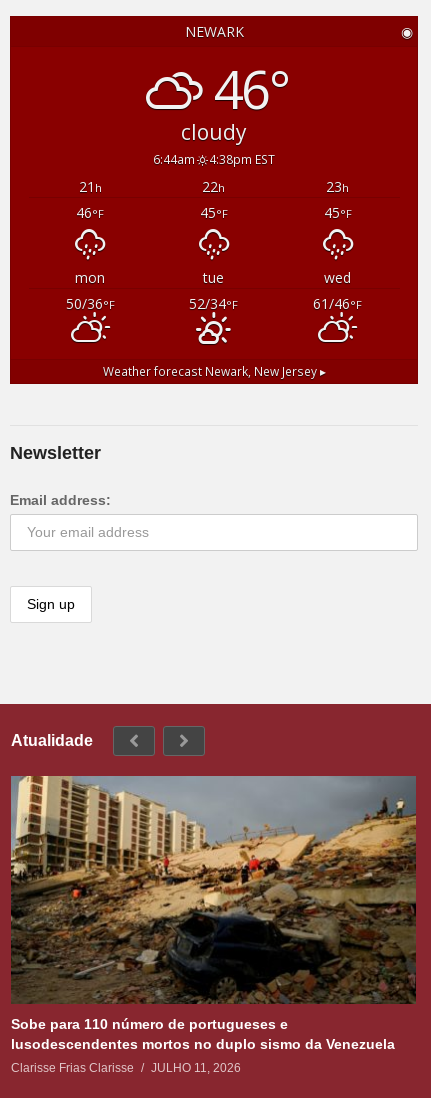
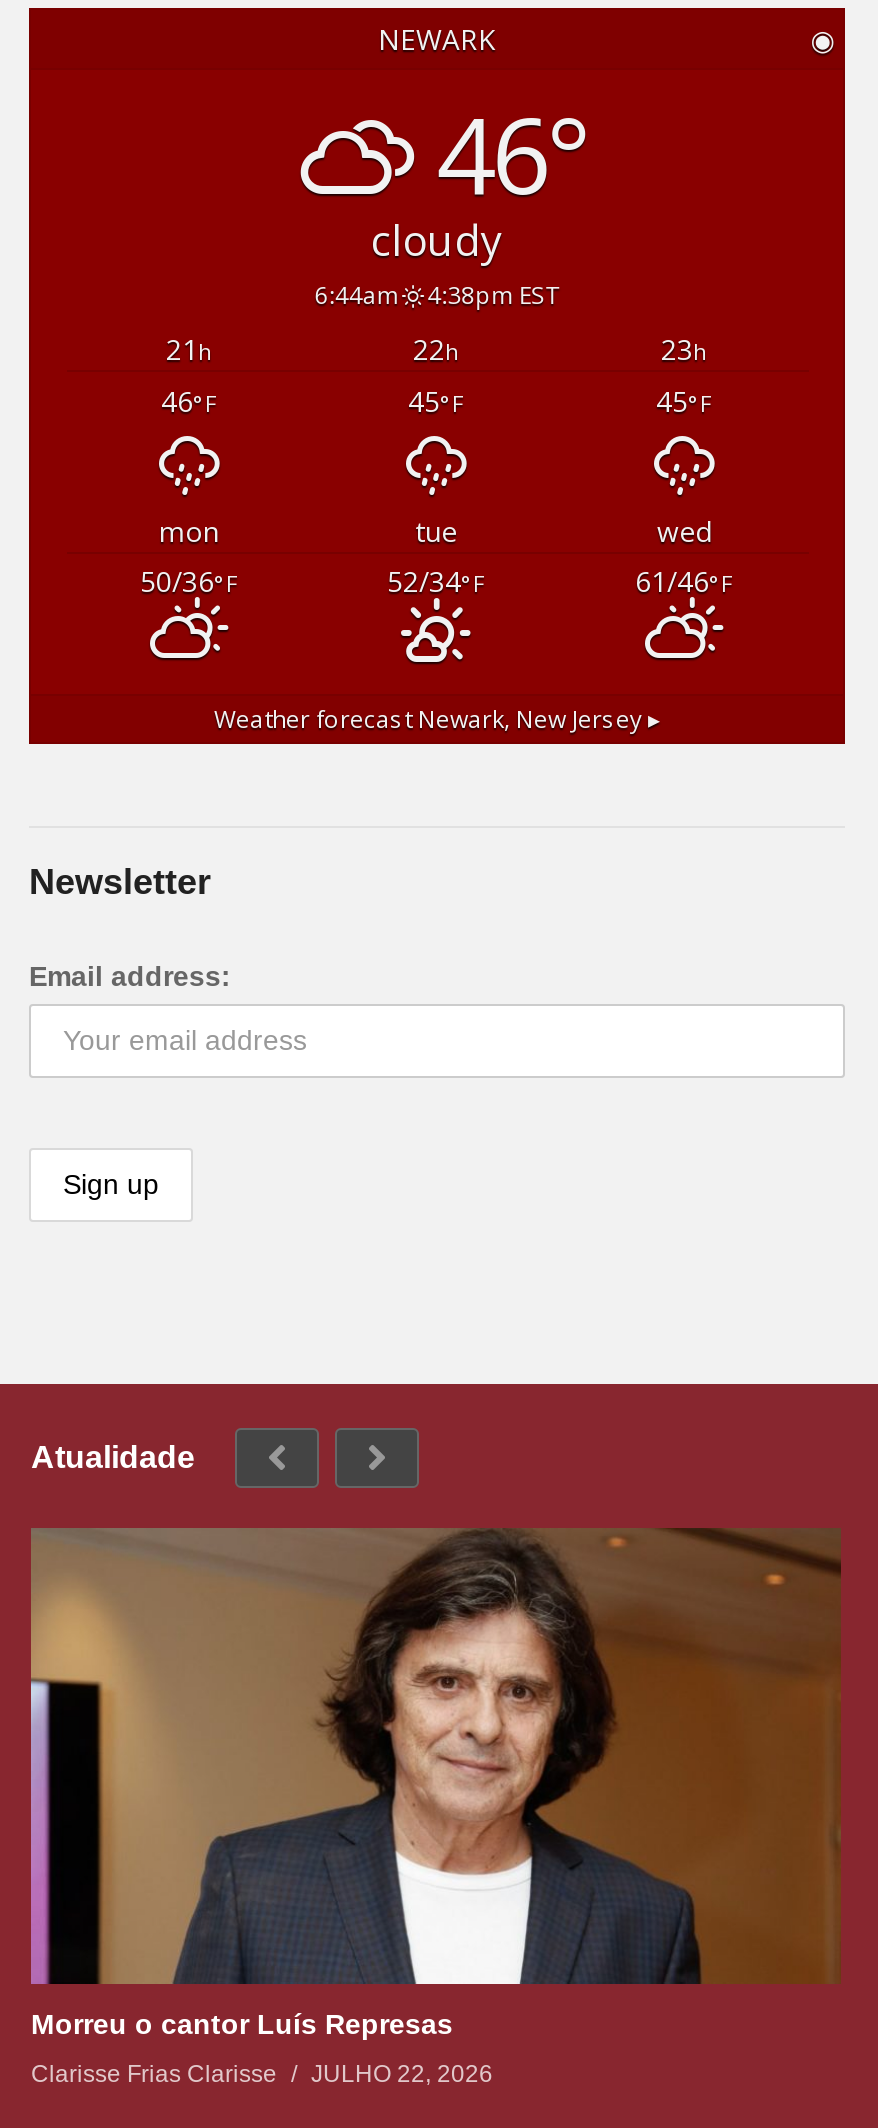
[10,775,416,1052] [image] | Sobe para 110 número de portugueses e | lusodescendentes mortos no duplo sismo da Venezuela -> [29,1528,841,2040] [image] | Morreu o cantor Luís Represas
[11,1061,241,1075] Clarisse Frias Clarisse JULHO 11, 2026 -> [31,2060,493,2088] Clarisse Frias Clarisse JULHO 22, 2026

